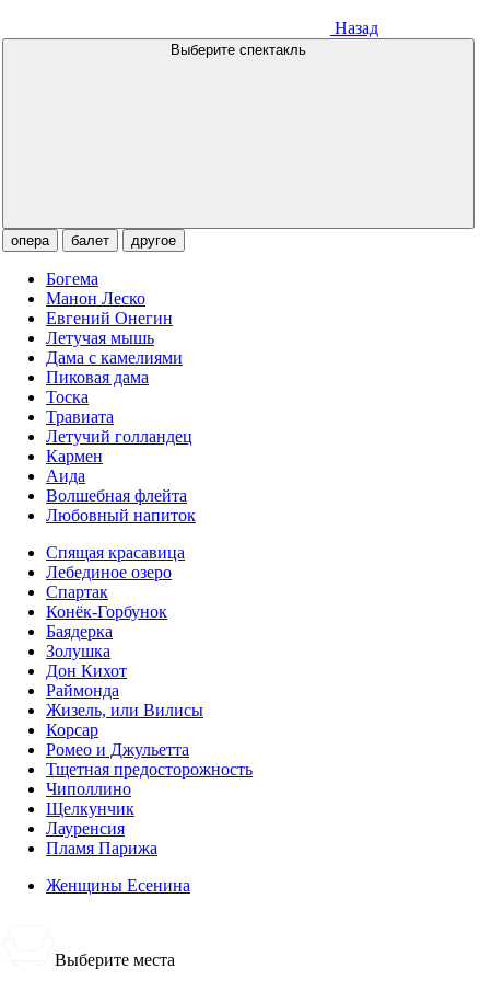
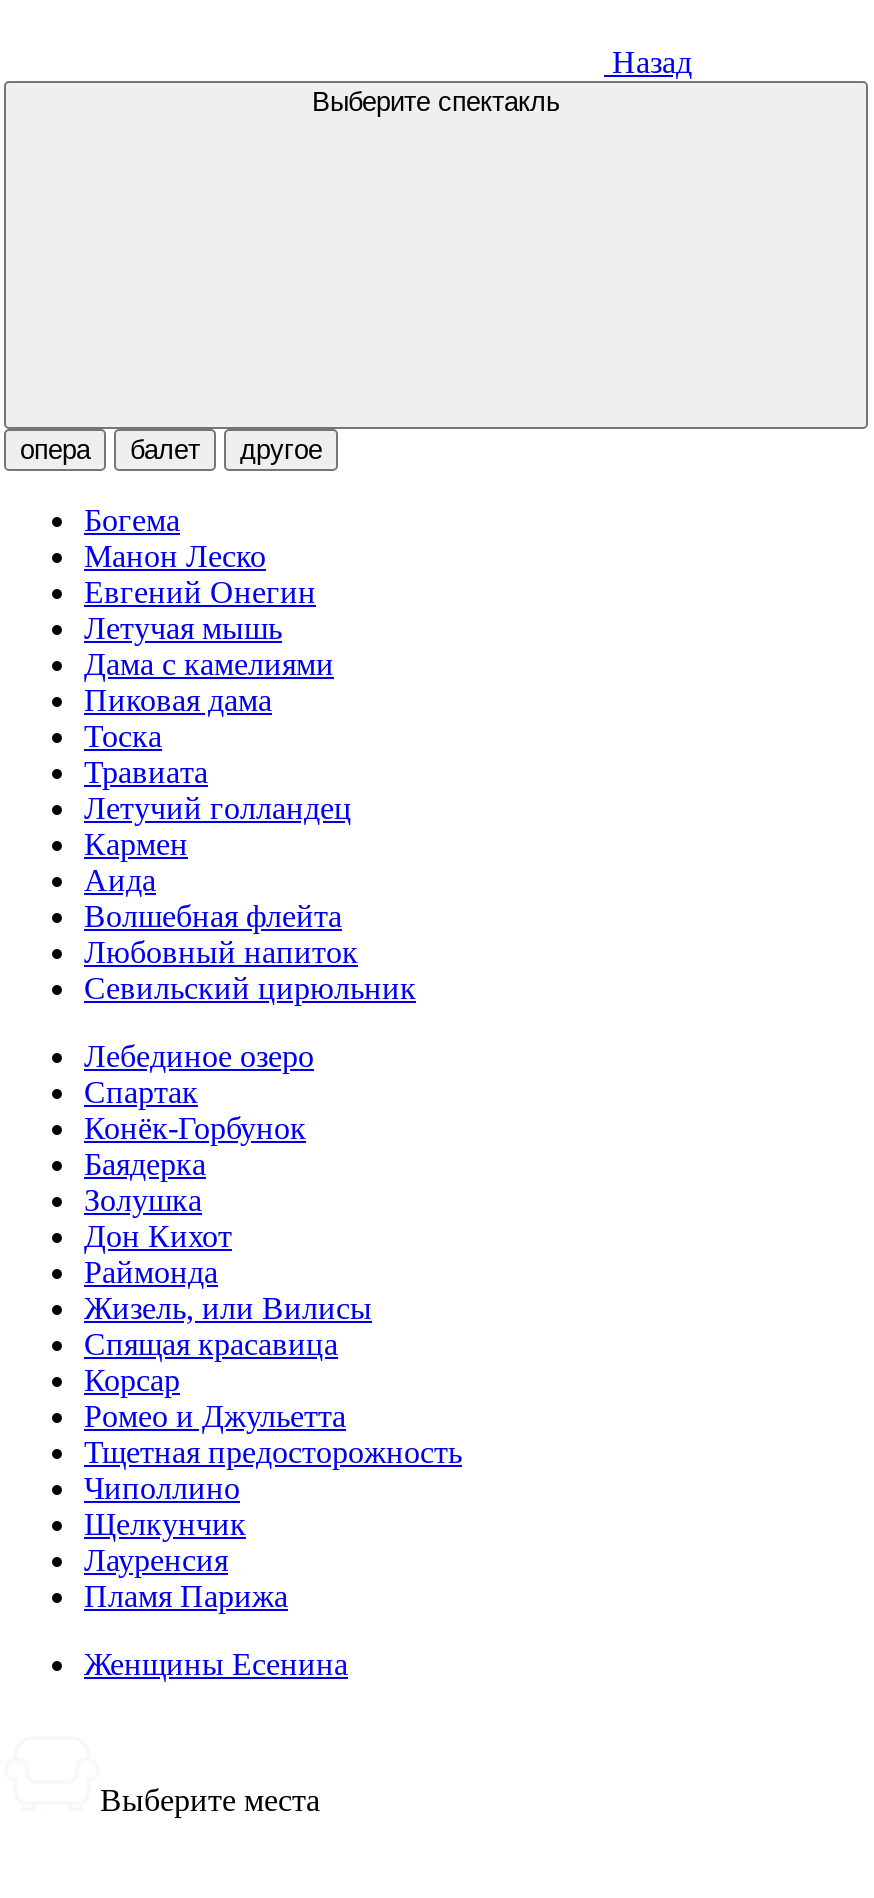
none -> [84,971,416,1005] Севильский цирюльник
moved [46,543,185,562] -> [84,1327,338,1361]: Спящая красавица

